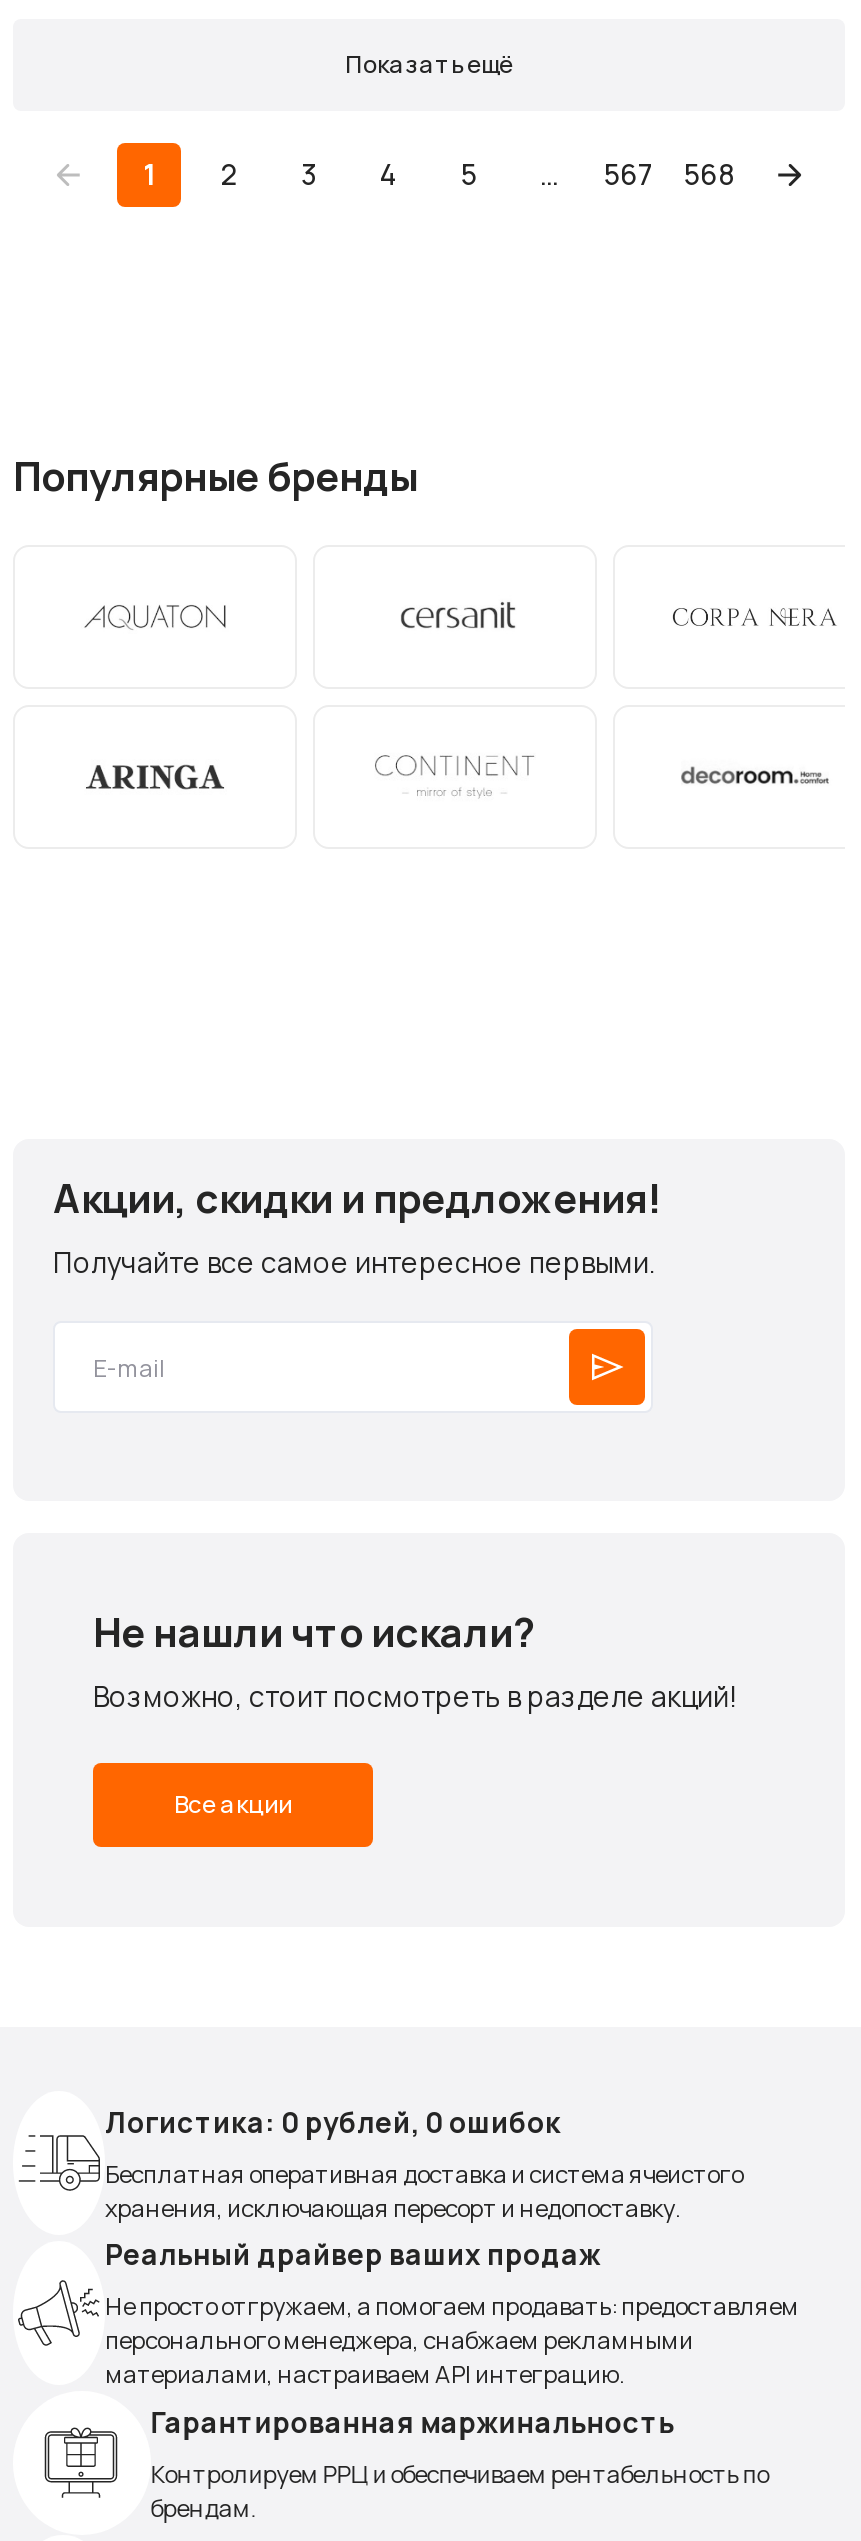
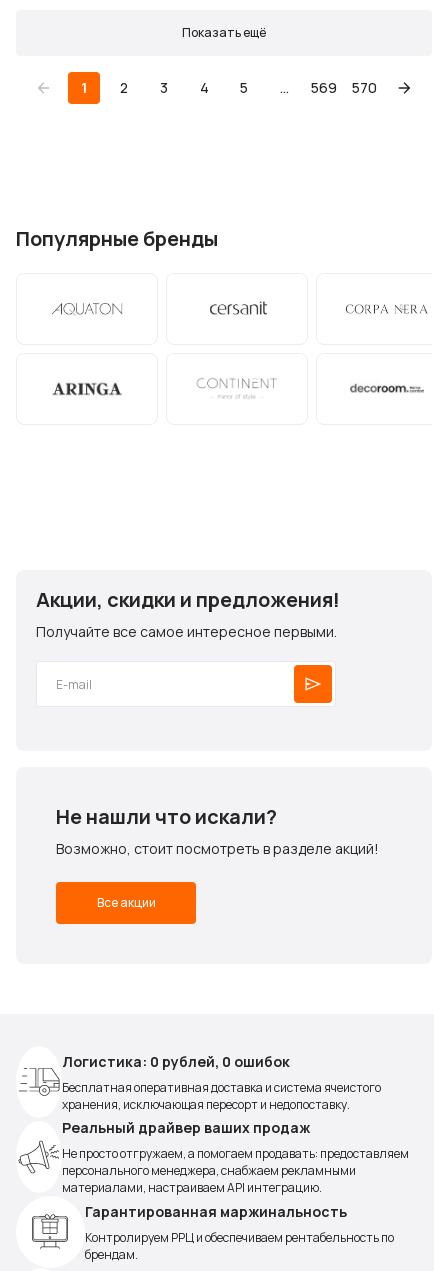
[604,155,654,193] 567 -> [311,78,337,97] 569
[684,155,734,193] 568 -> [351,78,376,97] 570

